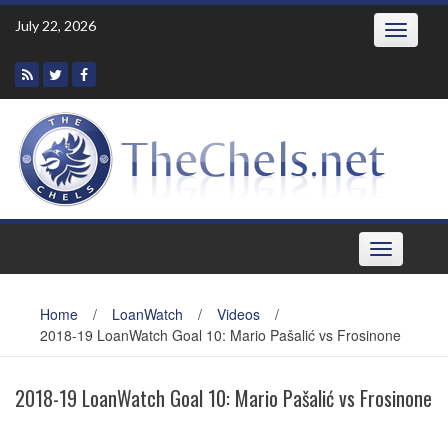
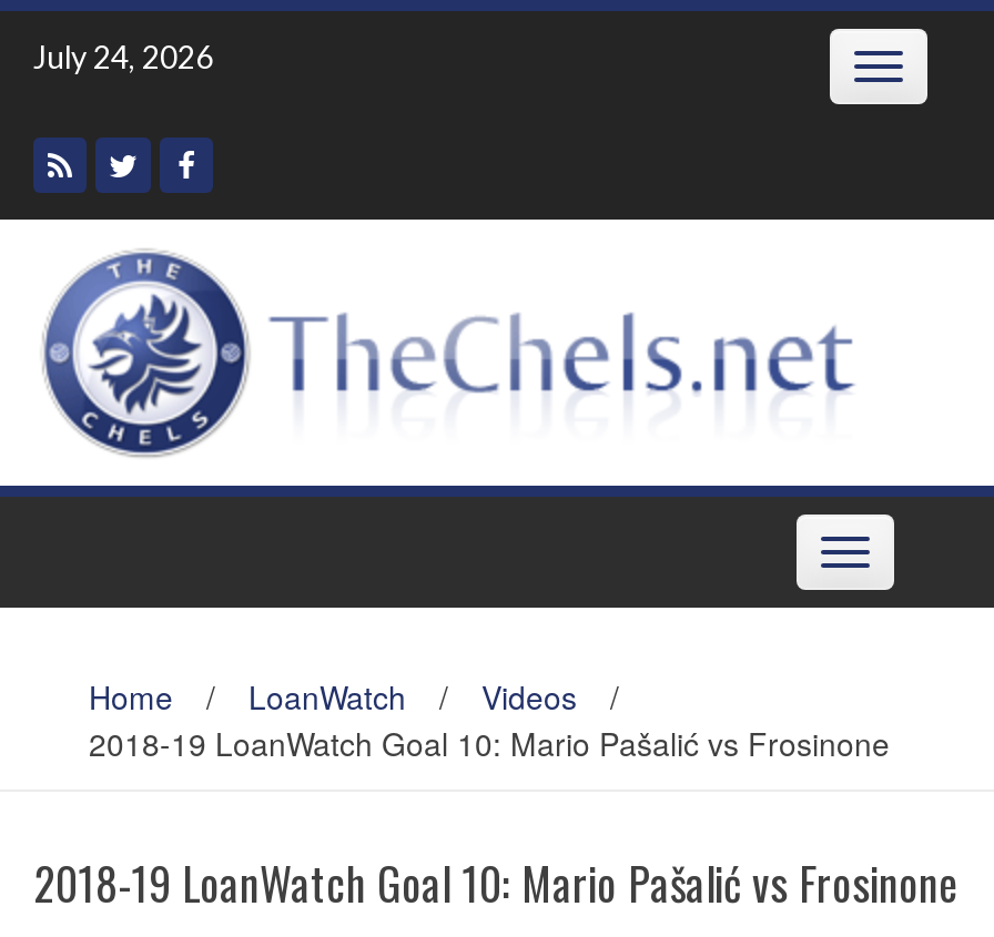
[15,17,96,34] July 22, 2026 -> [33,38,213,75] July 24, 2026

